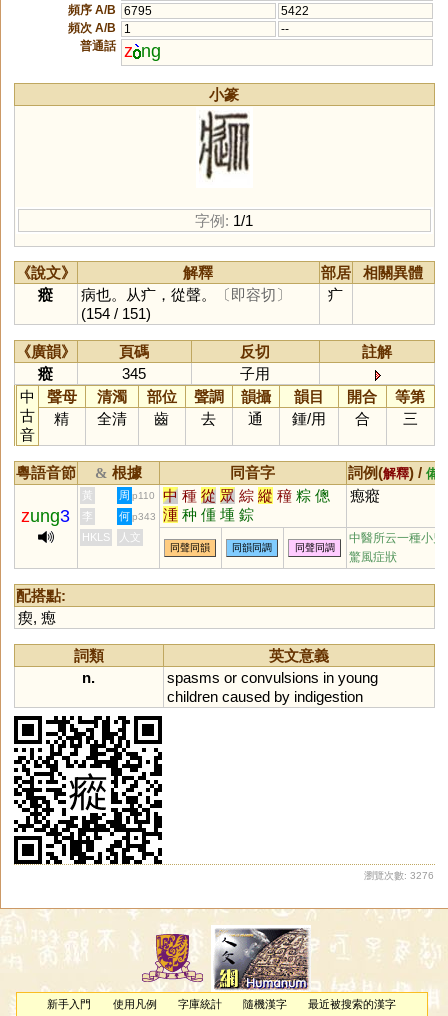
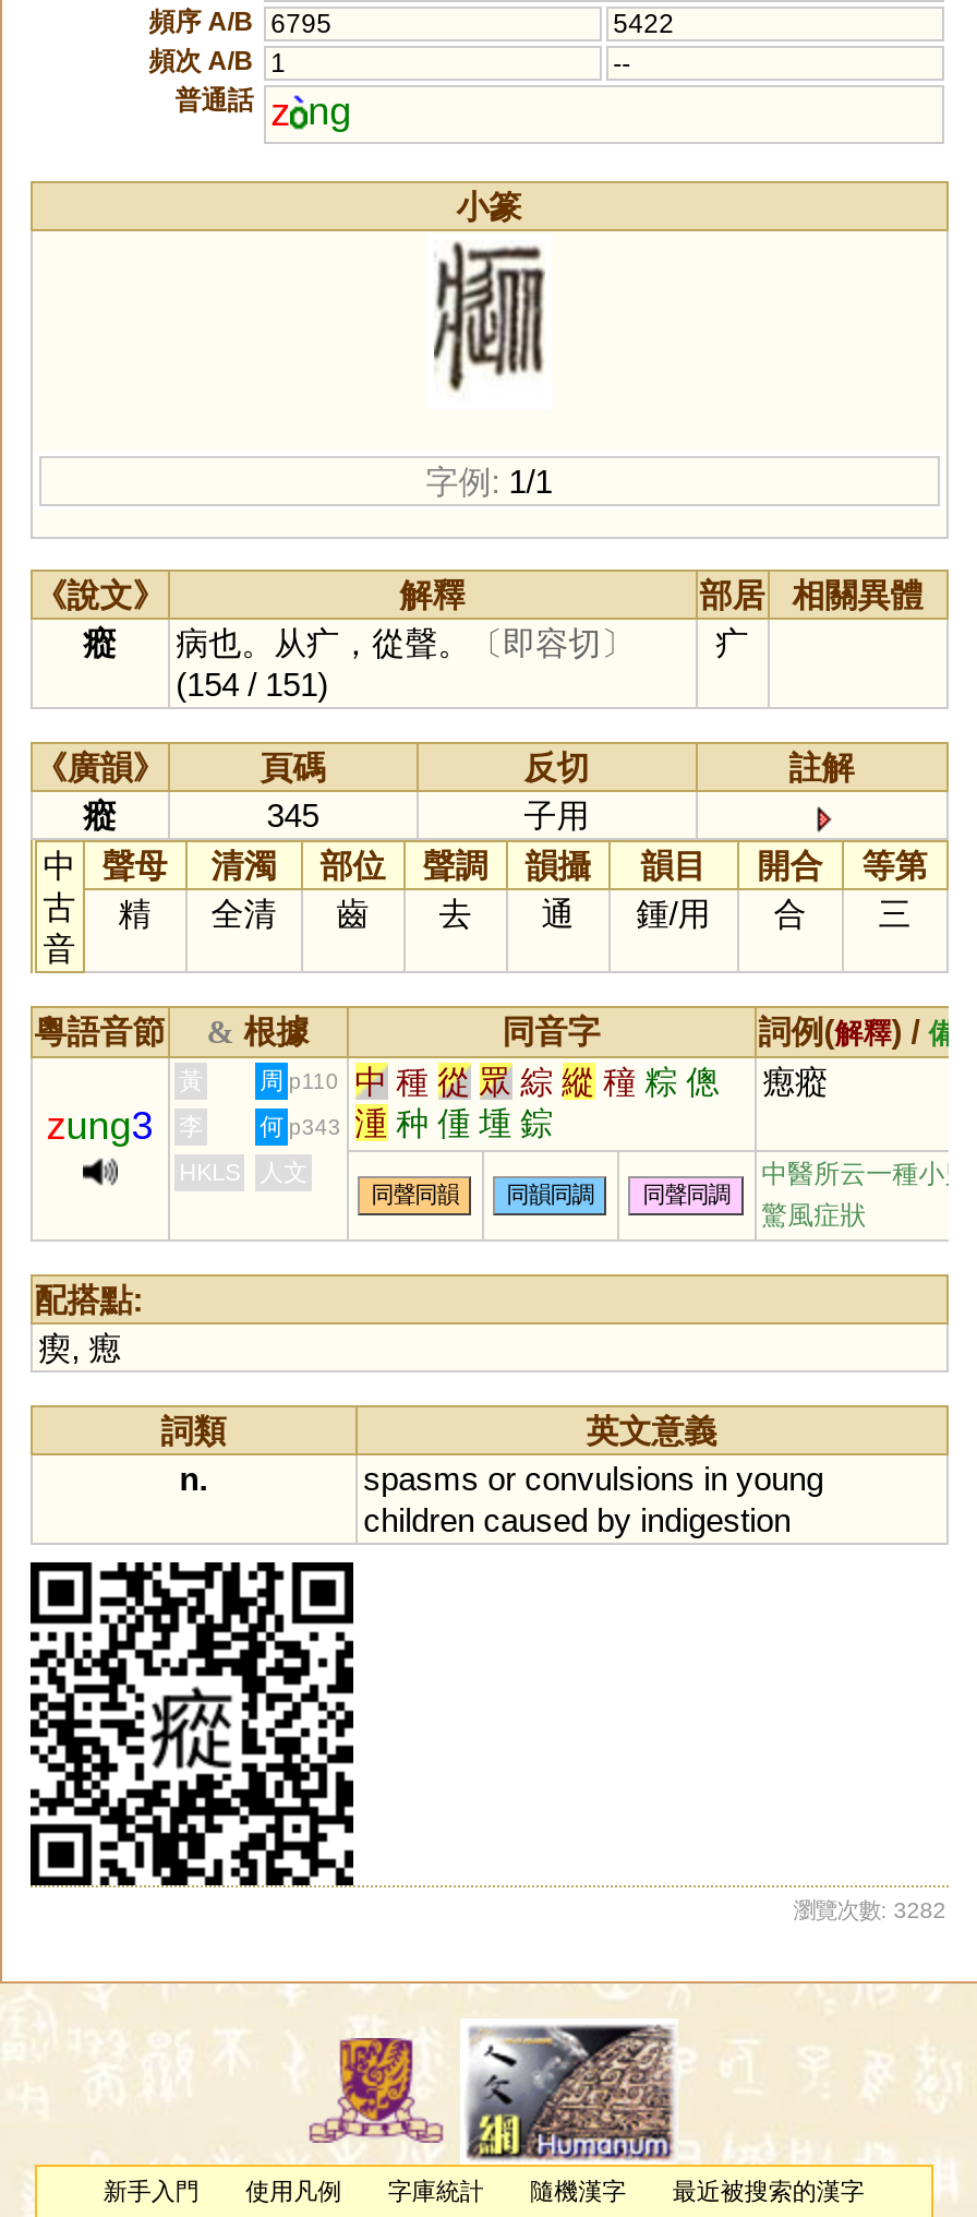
[364,870,434,881] 瀏覽次數: 3276 -> [793,1898,946,1922] 瀏覽次數: 3282

